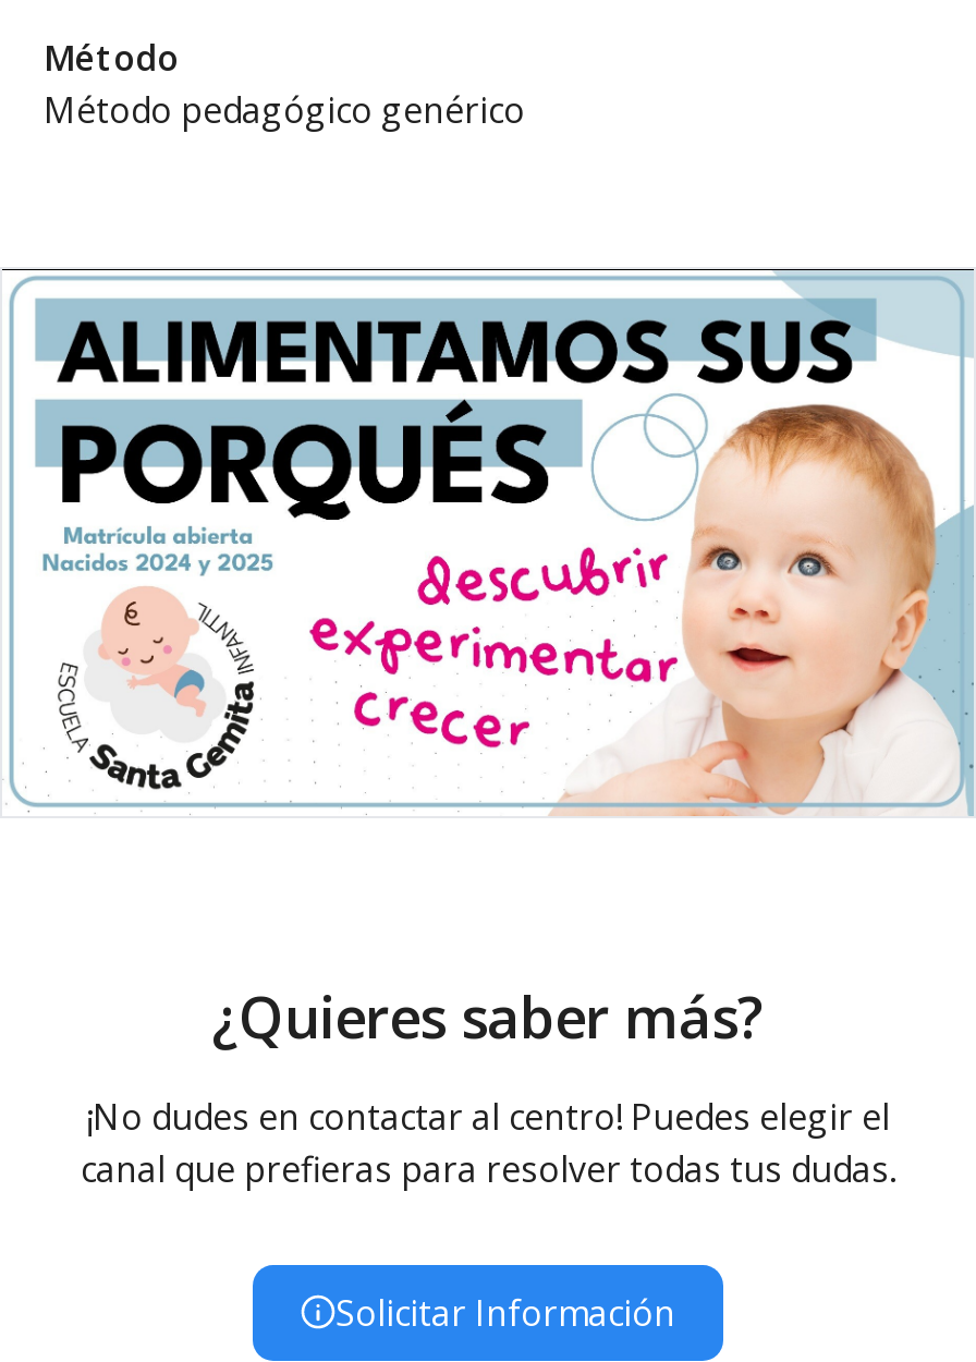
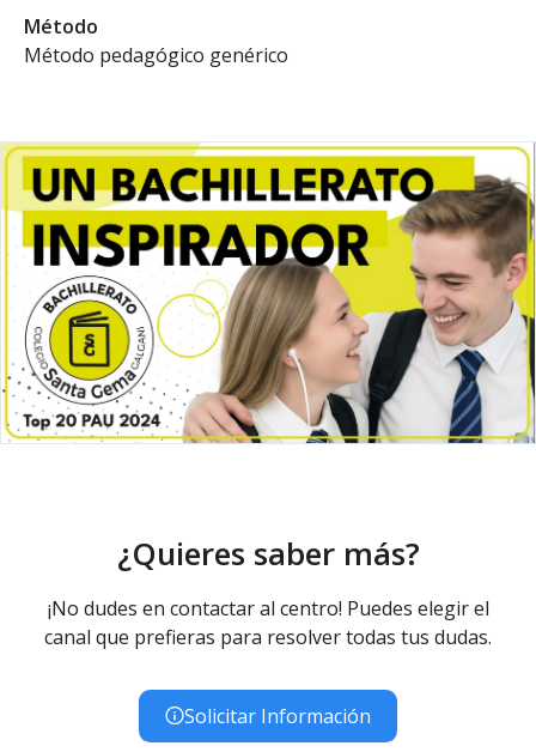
[7,267,969,816] [image] -> [4,142,532,444] [image]

